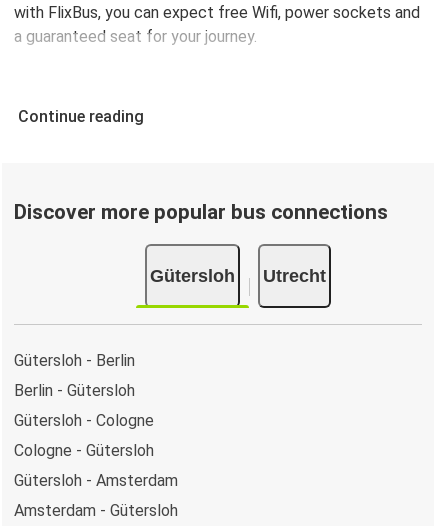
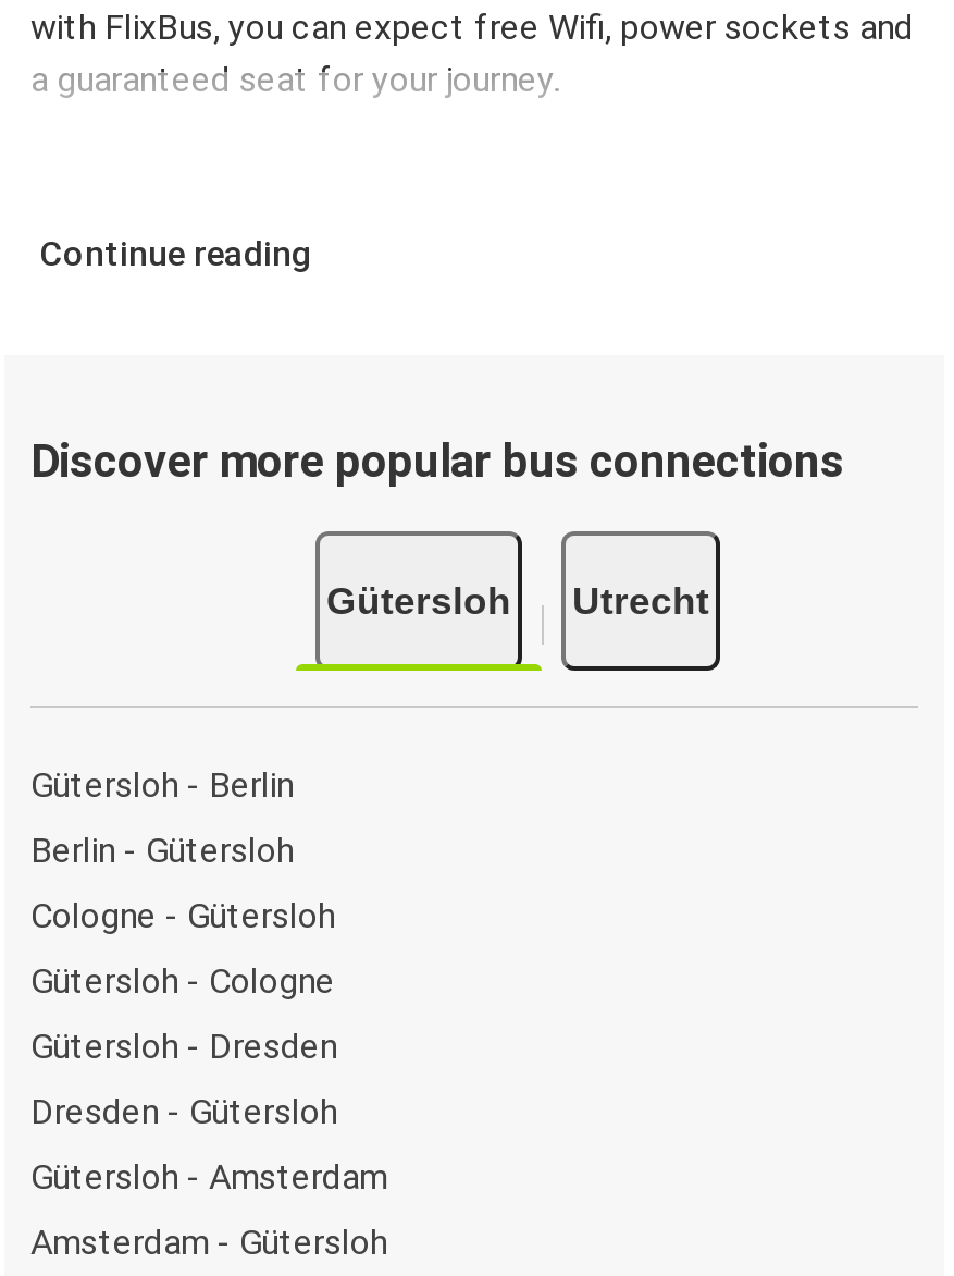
none -> [30,1025,337,1131] Gütersloh - Dresden | Dresden - Gütersloh
moved [14,440,154,459] -> [30,894,335,935]: Cologne - Gütersloh

